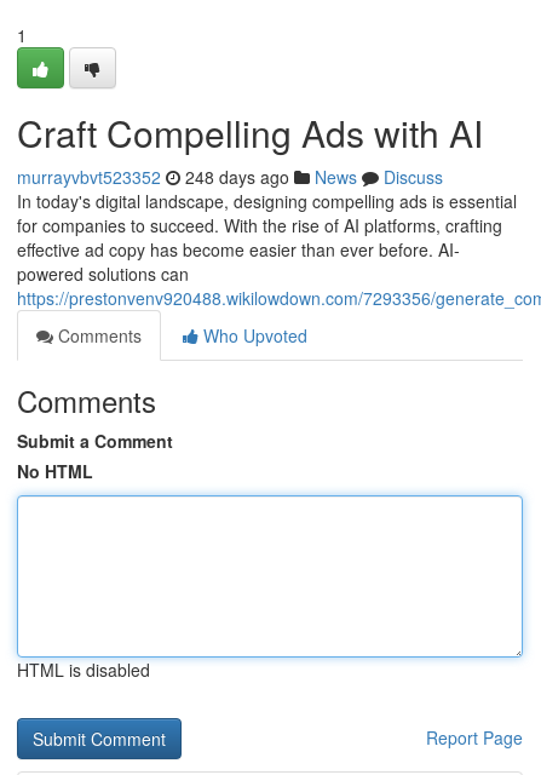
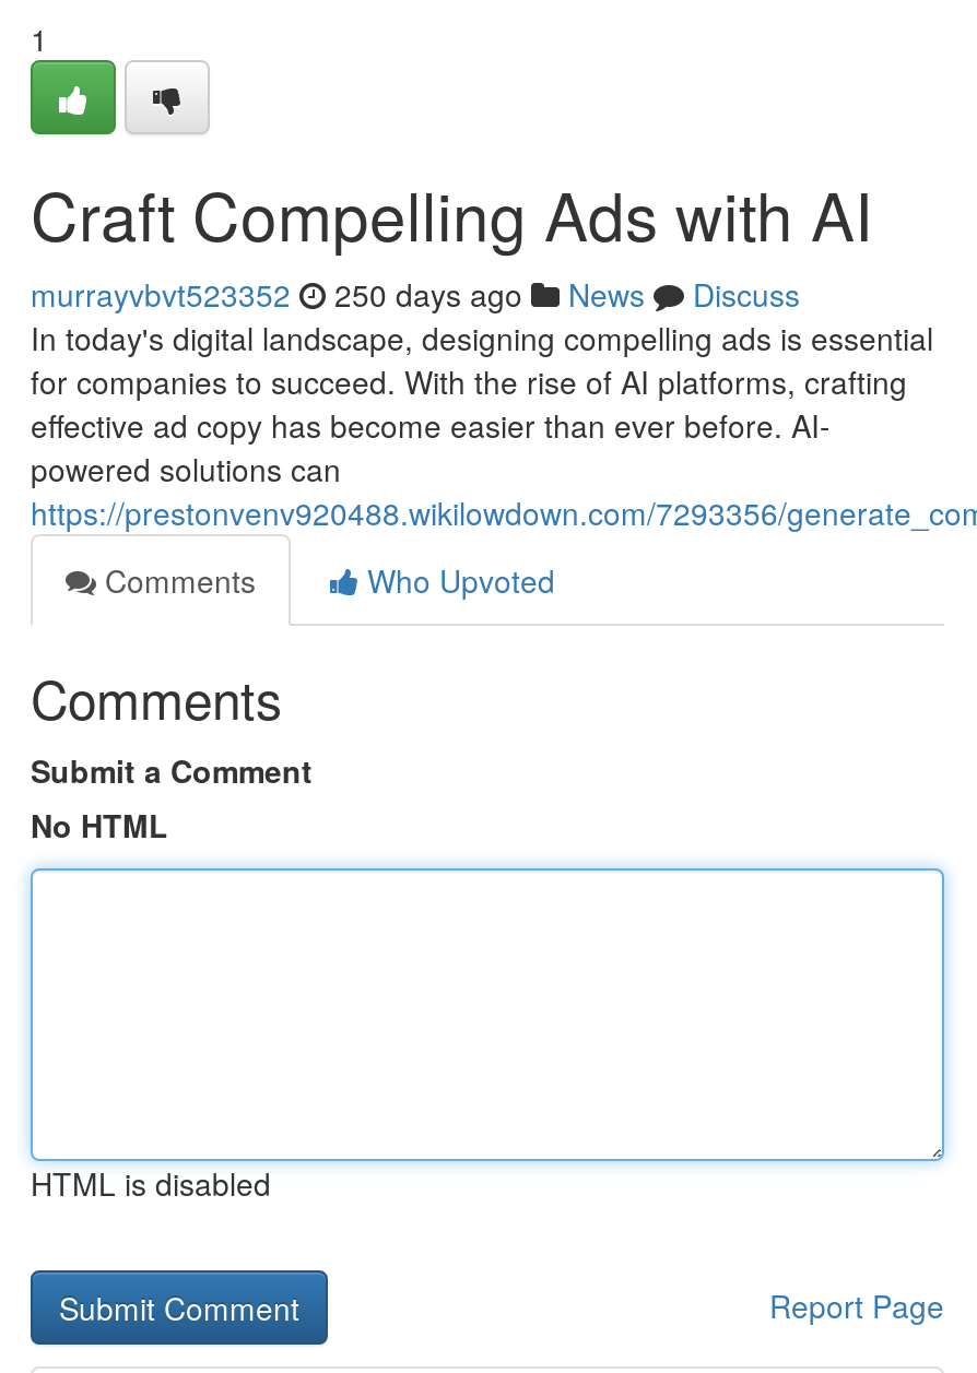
[17,165,443,189] murrayvbvt523352 248 days ago News Discuss -> [31,272,800,316] murrayvbvt523352 250 days ago News Discuss

